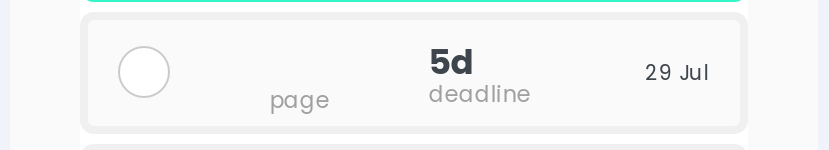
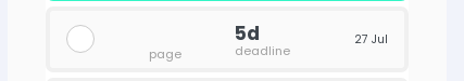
[645,57,709,87] 29 Jul -> [354,31,387,47] 27 Jul

